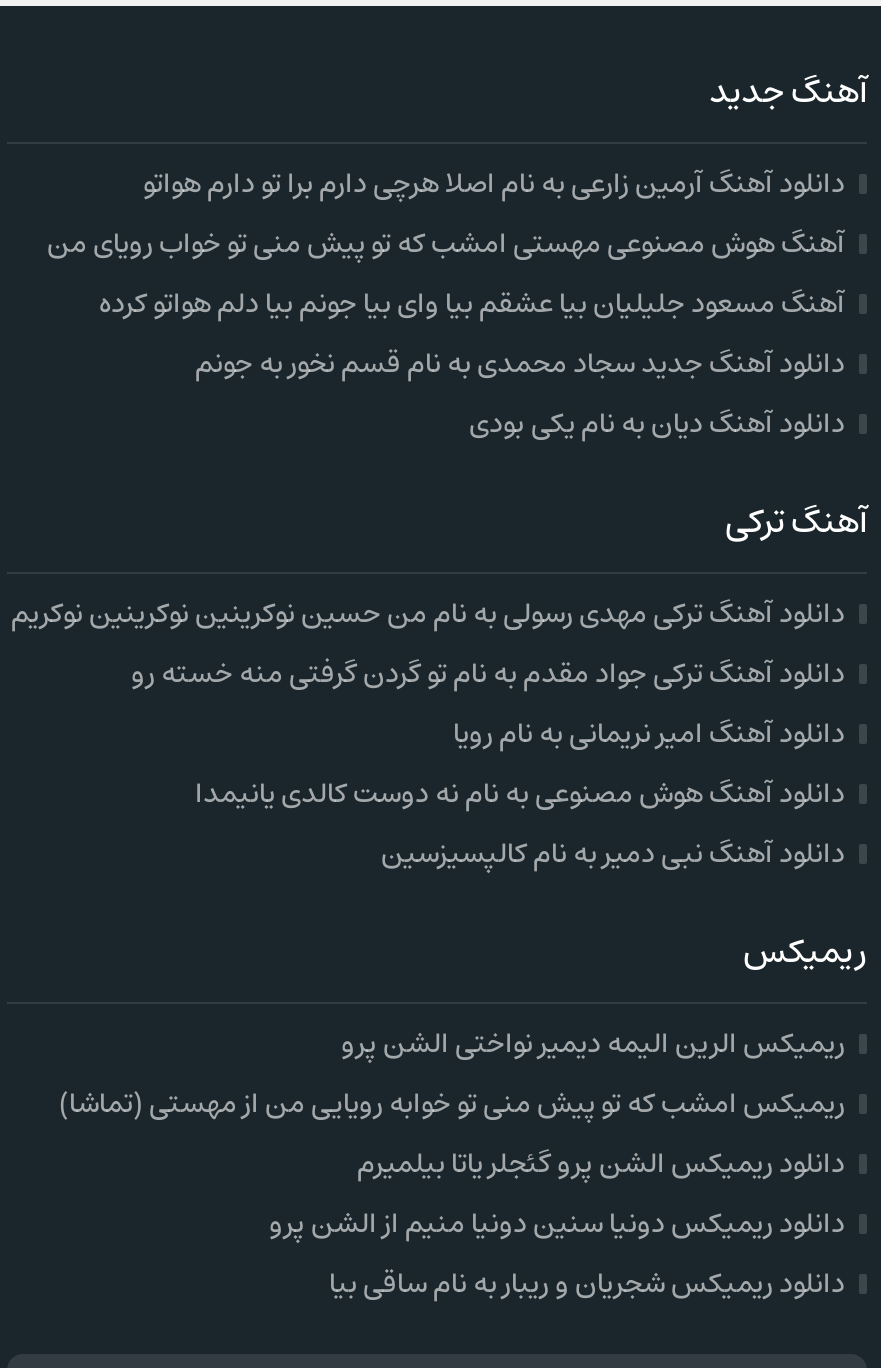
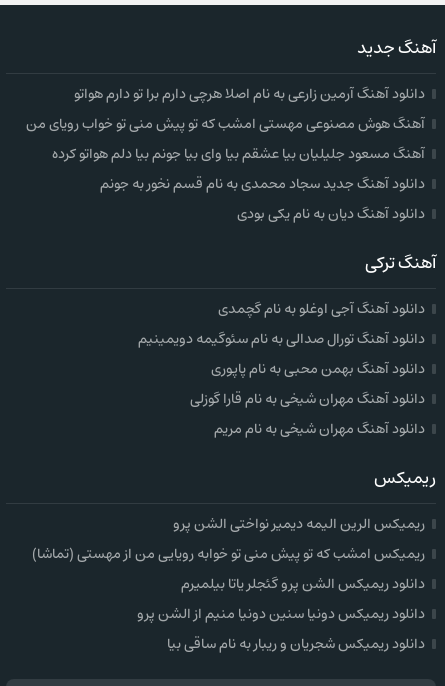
[11,589,845,877] دانلود آهنگ ترکی مهدی رسولی به نام من حسین نوکرینین نوکرینین نوکریم | دانلود آهنگ ترکی جواد مقدم به نام تو گردن گرفتی منه خسته رو | دانلود آهنگ امیر نریمانی به نام رویا | دانلود آهنگ هوش مصنوعی به نام نه دوست کالدی یانیمدا | دانلود آهنگ نبی دمیر به نام کالپسیزسین -> [138,297,425,441] دانلود آهنگ آجی اوغلو به نام گچمدی | دانلود آهنگ تورال صدالی به نام سئوگیمه دویمینیم | دانلود آهنگ بهمن محبی به نام پاپوری | دانلود آهنگ مهران شیخی به نام قارا گوزلی | دانلود آهنگ مهران شیخی به نام مریم

